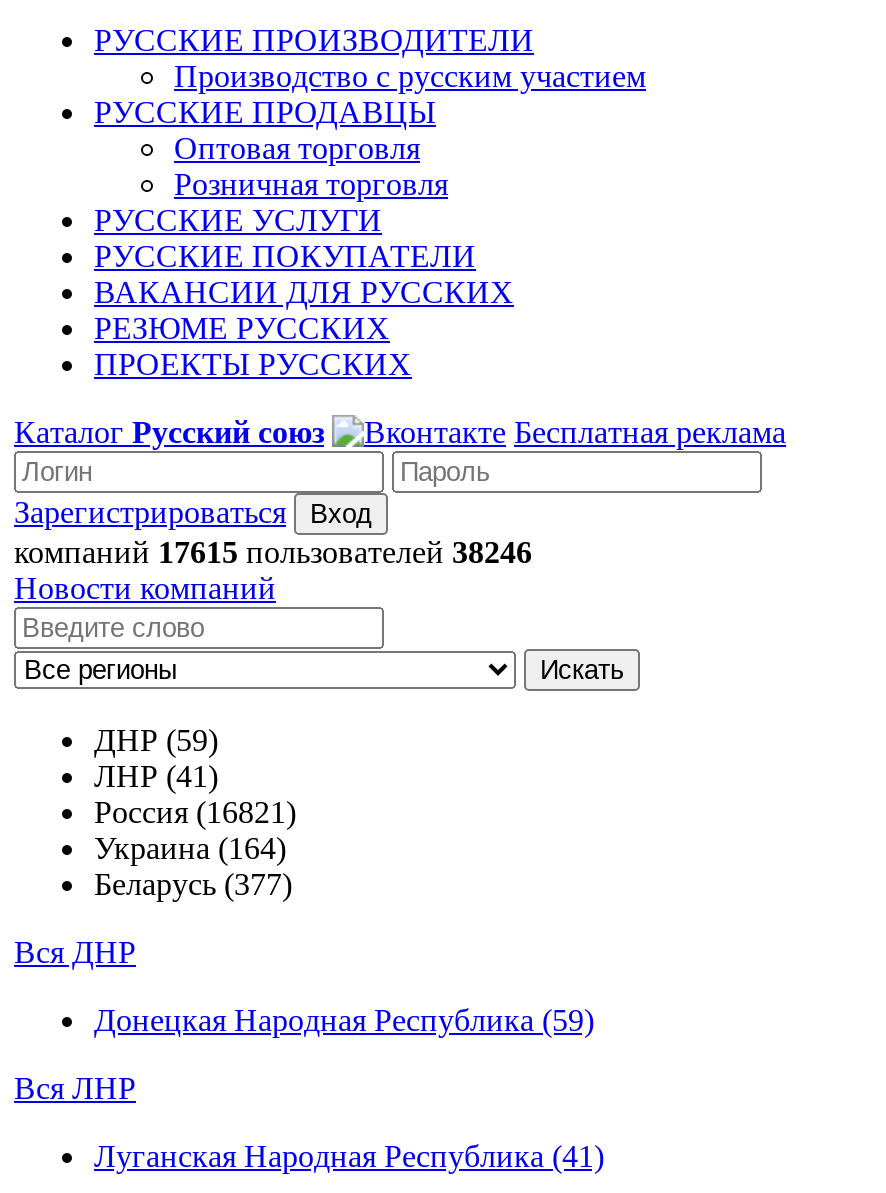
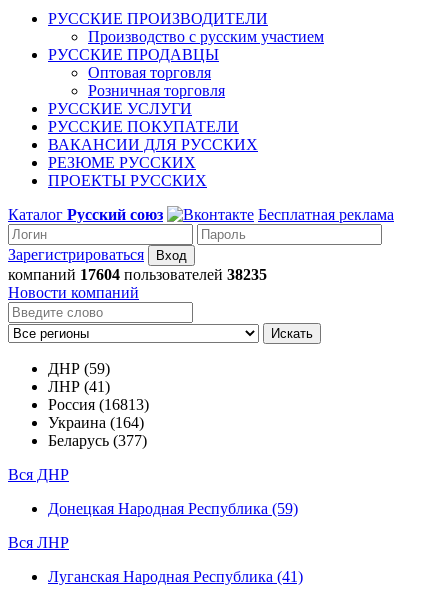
[14,535,532,569] компаний 17615 пользователей 38246 -> [8,266,267,283] компаний 17604 пользователей 38235
[94,795,296,829] Россия (16821) -> [48,396,149,413] Россия (16813)

